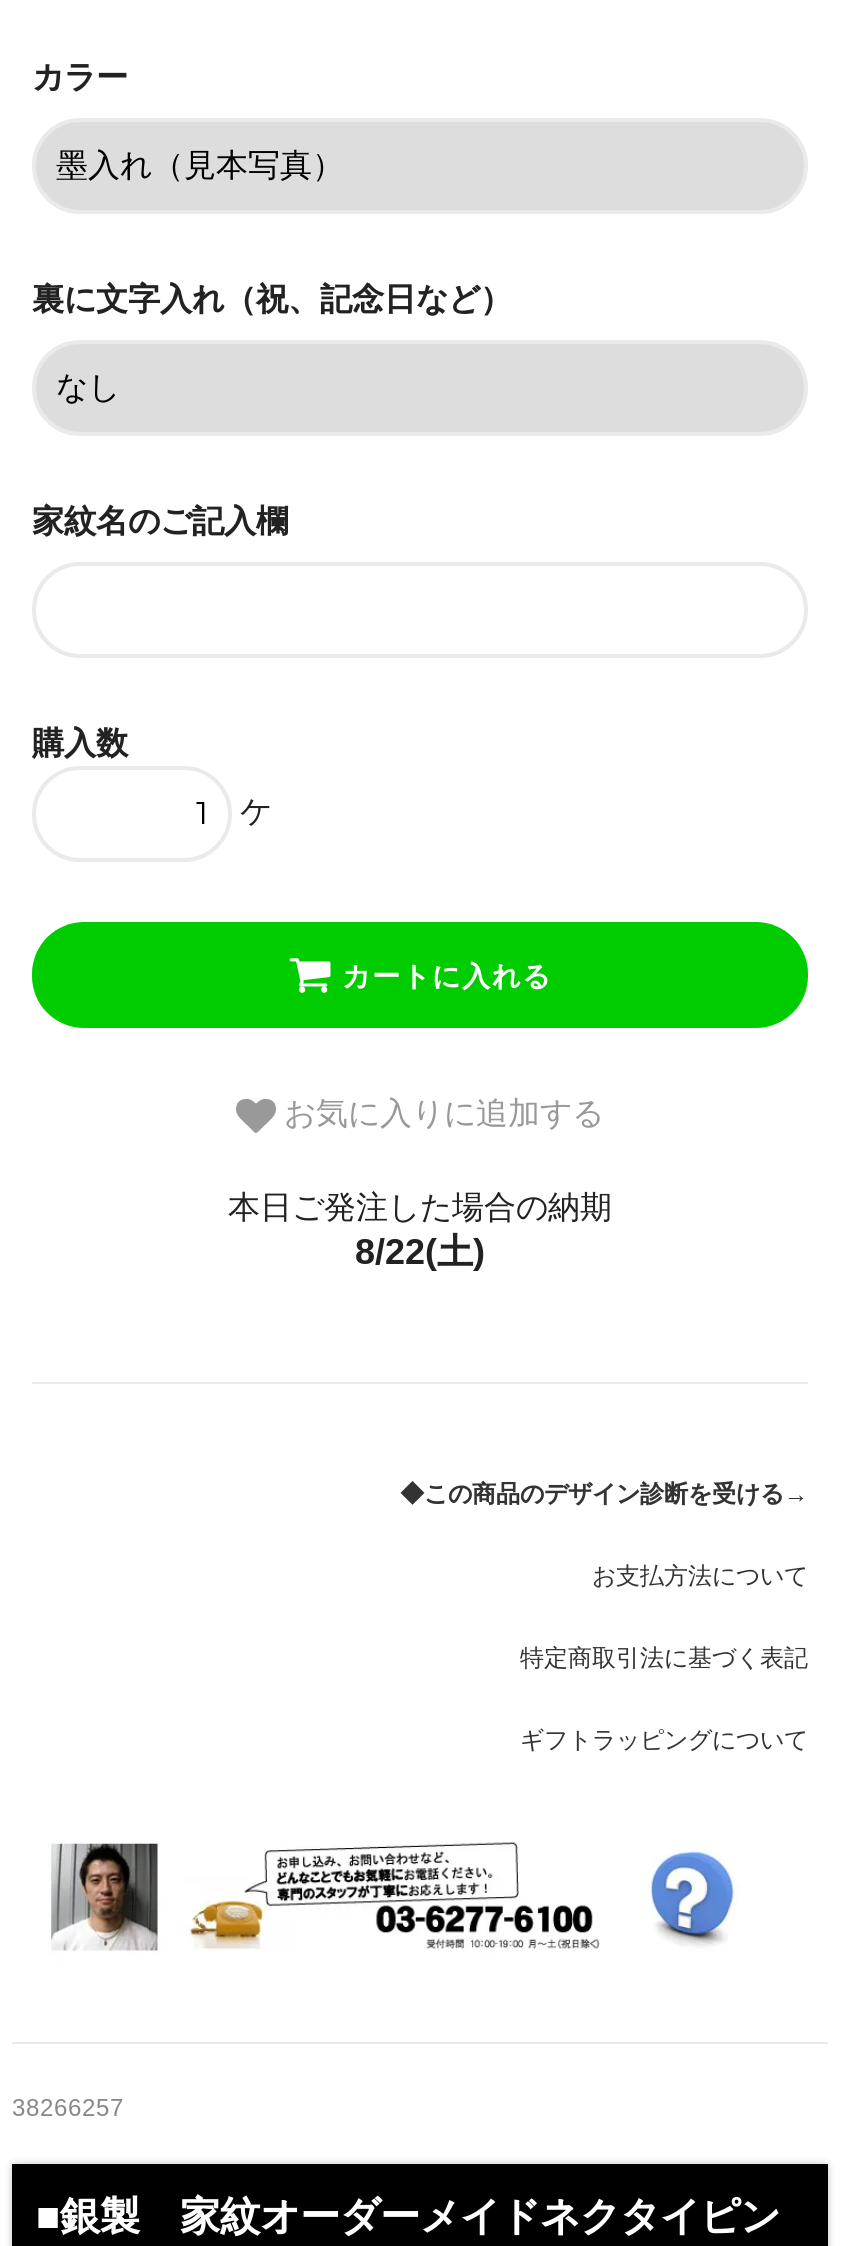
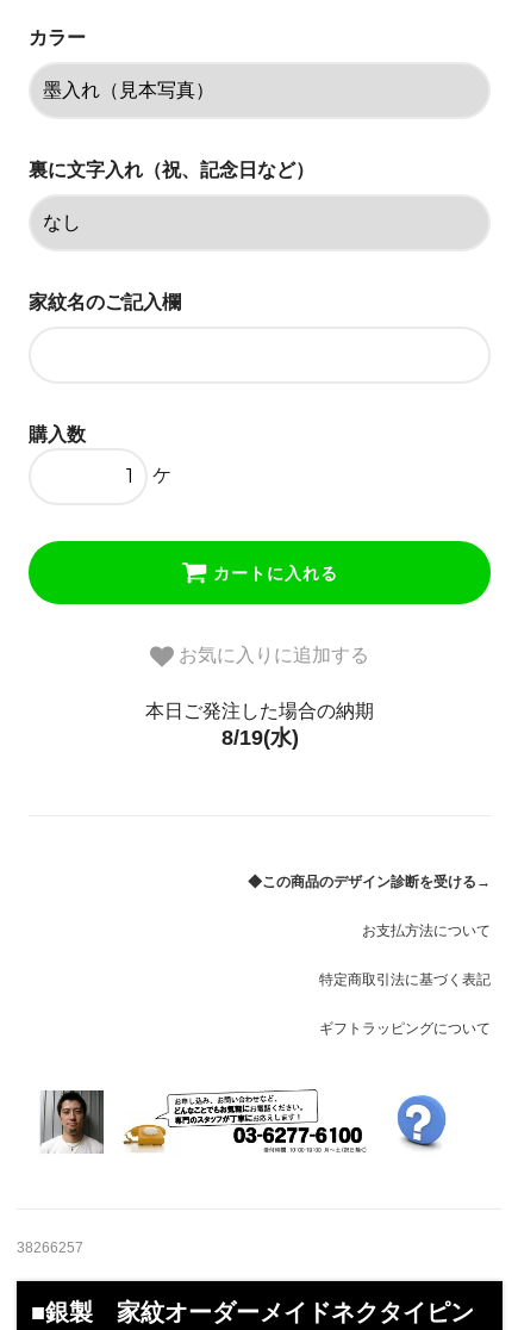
[355,1232,485,1272] 8/22(土) -> [221,726,298,750] 8/19(水)

